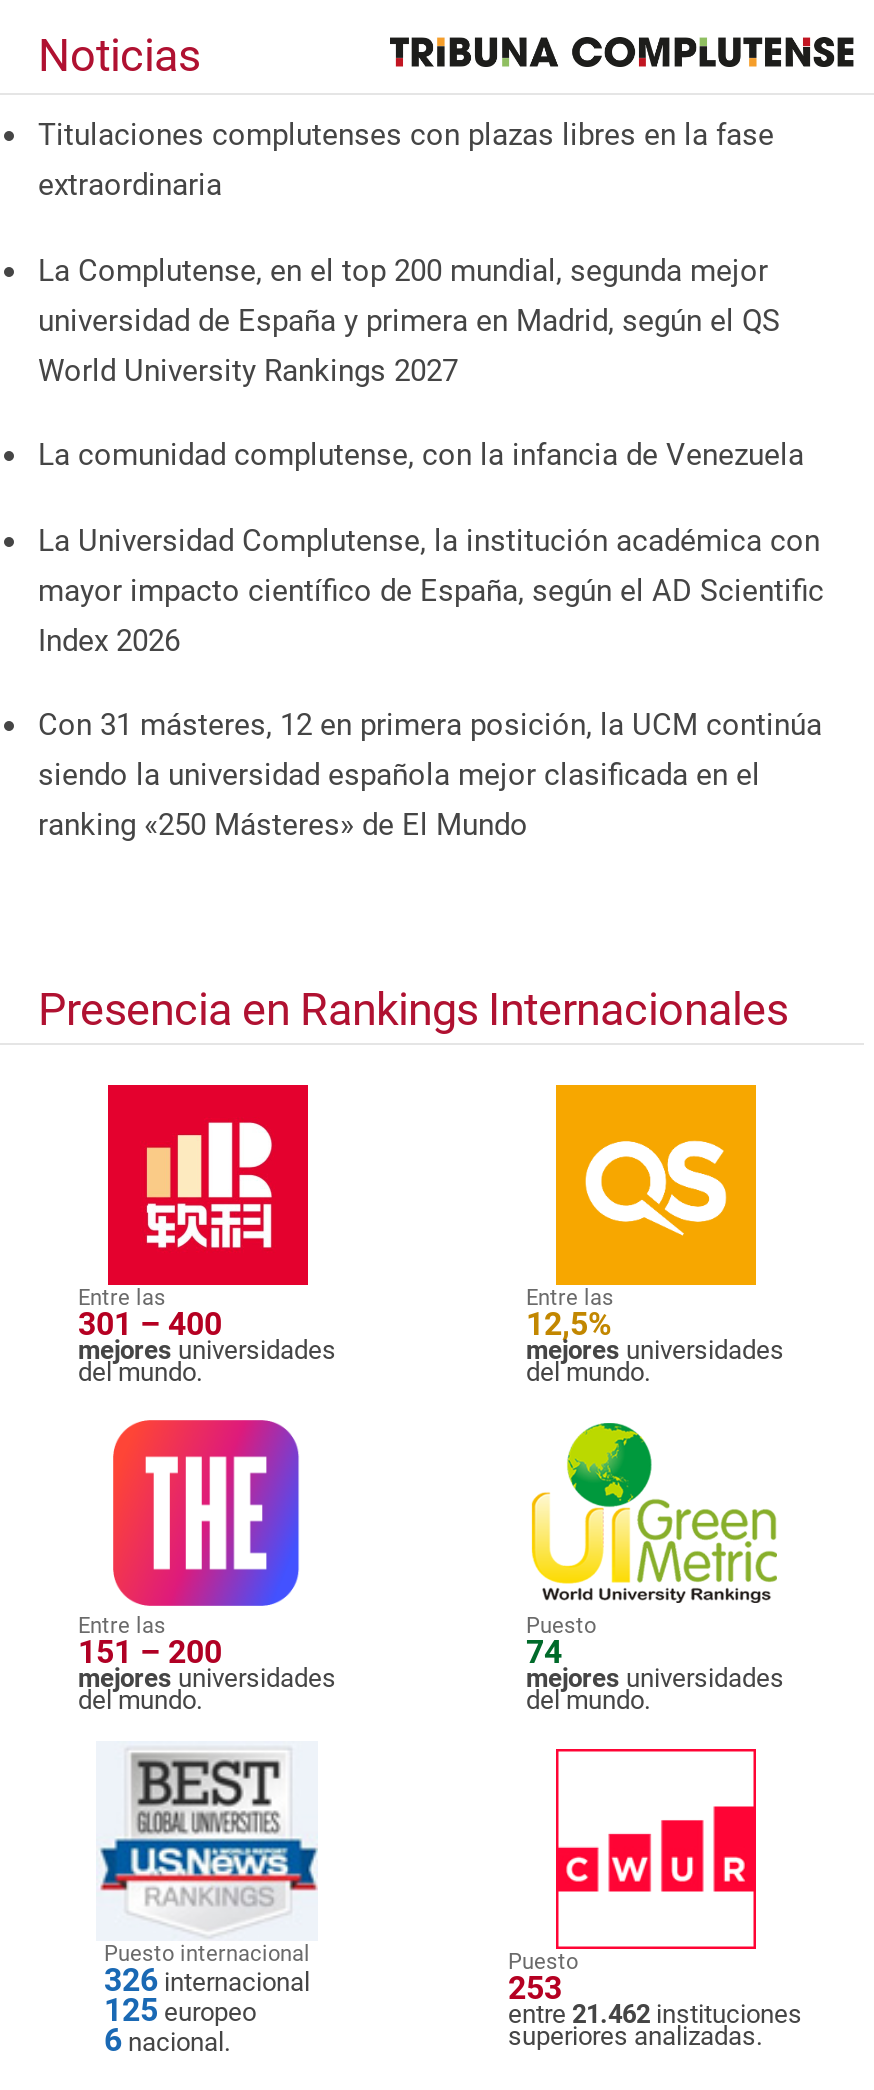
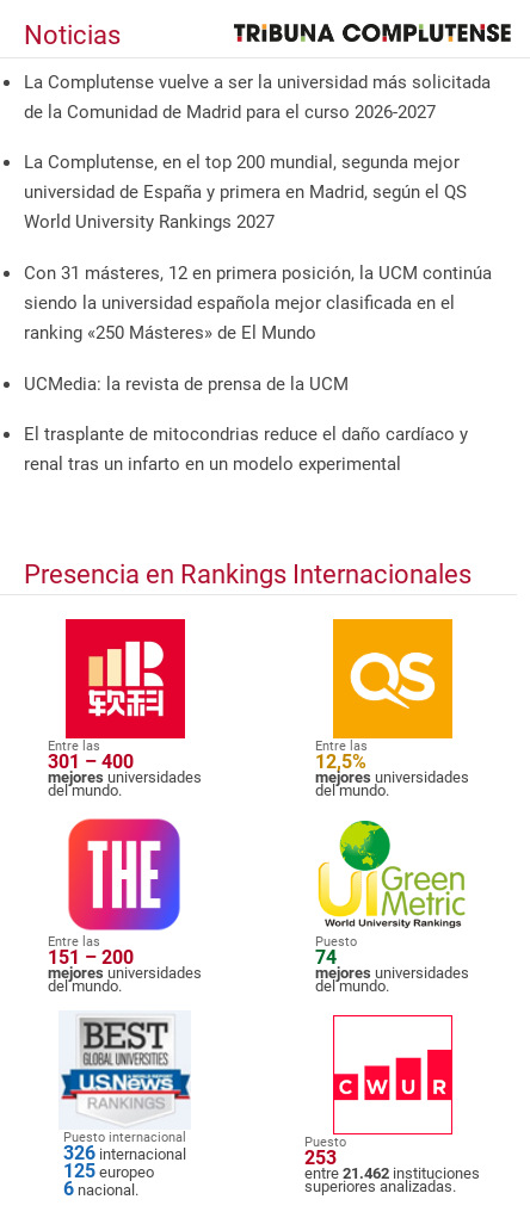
[38,117,774,203] Titulaciones complutenses con plazas libres en la fase | extraordinaria -> [24,71,491,123] La Complutense vuelve a ser la universidad más solicitada | de la Comunidad de Madrid para el curso 2026-2027
[38,437,824,658] La comunidad complutense, con la infancia de Venezuela | La Universidad Complutense, la institución académica con | mayor impacto científico de España, según el AD Scientific | Index 2026 -> none
moved [38,707,822,843] -> [24,262,492,344]: Con 31 másteres, 12 en primera posición, la UCM continúa | siendo la universidad española mejor clasificada en el | ranking «250 Másteres» de El Mundo
none -> [24,373,468,475] UCMedia: la revista de prensa de la UCM | El trasplante de mitocondrias reduce el daño cardíaco y | renal tras un infarto en un modelo experimental

